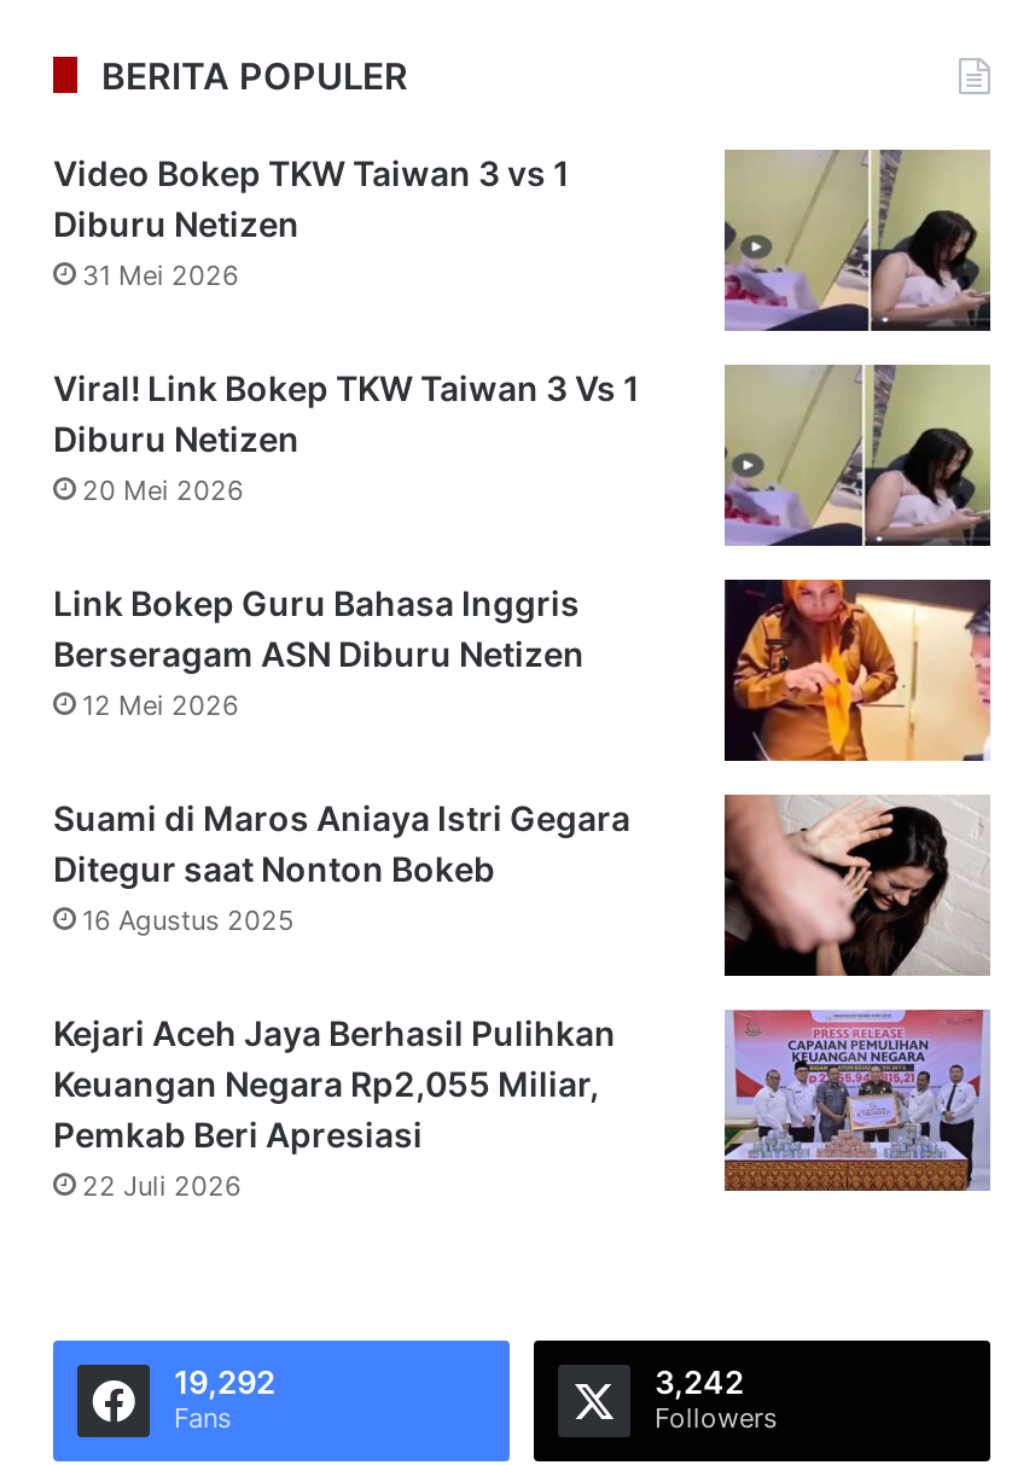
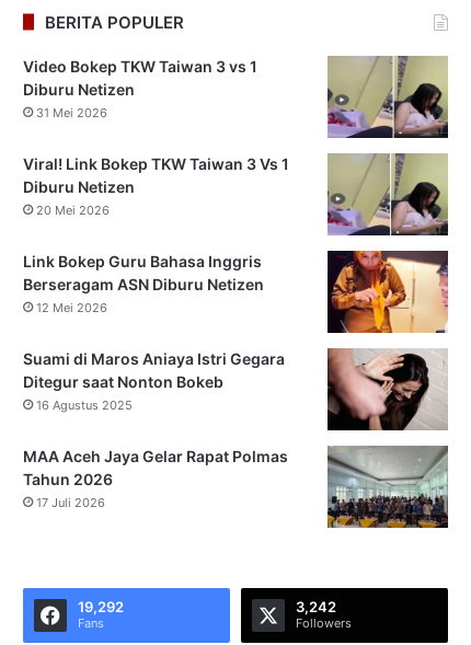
[53,1012,616,1202] Kejari Aceh Jaya Berhasil Pulihkan | Keuangan Negara Rp2,055 Miliar, | Pemkab Beri Apresiasi | 22 Juli 2026 -> [23,447,288,510] MAA Aceh Jaya Gelar Rapat Polmas | Tahun 2026 | 17 Juli 2026
[725,1010,988,1191] [image] -> [326,445,448,529] [image]

